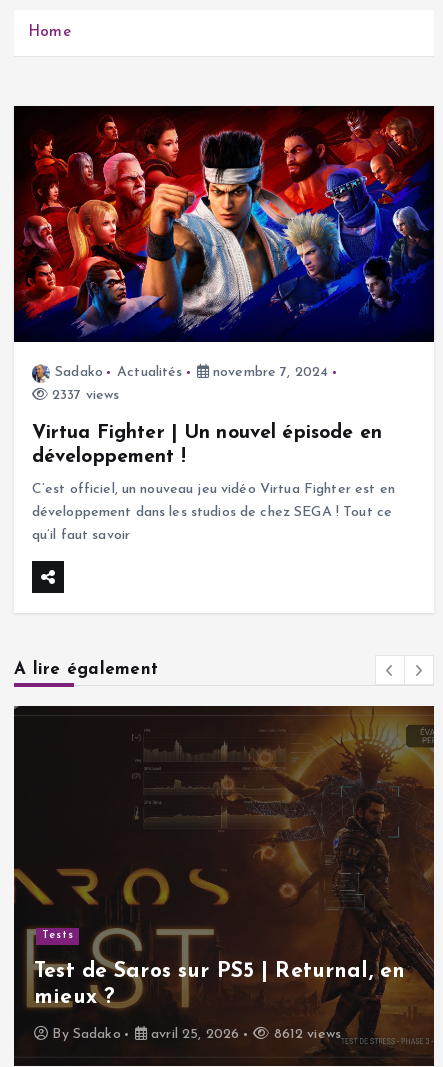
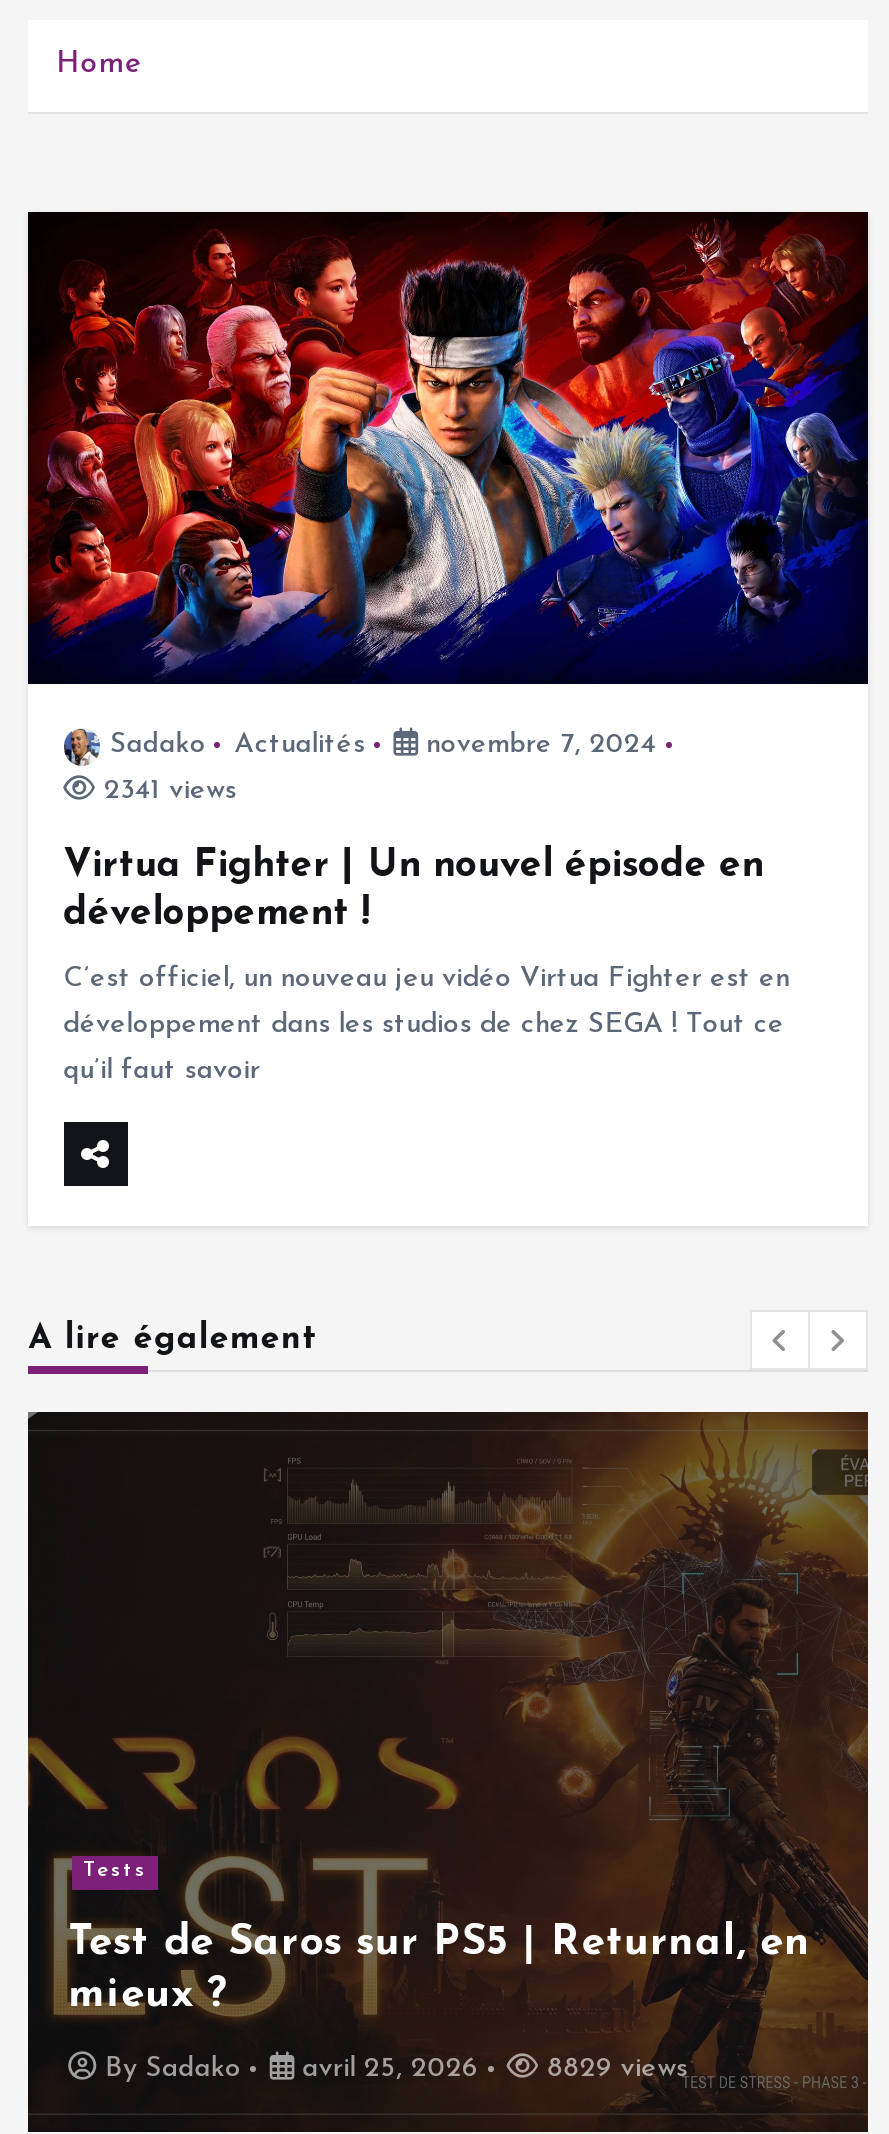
[48,388,119,403] 2337 views -> [96,776,237,806] 2341 views
[269,1027,341,1042] 8612 views -> [539,2054,688,2084] 8829 views

